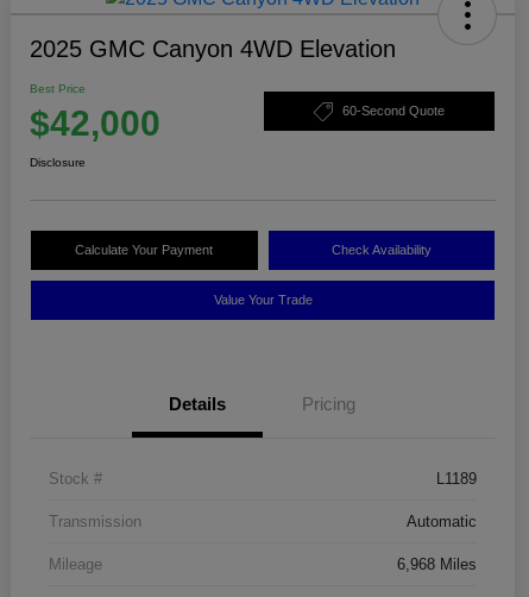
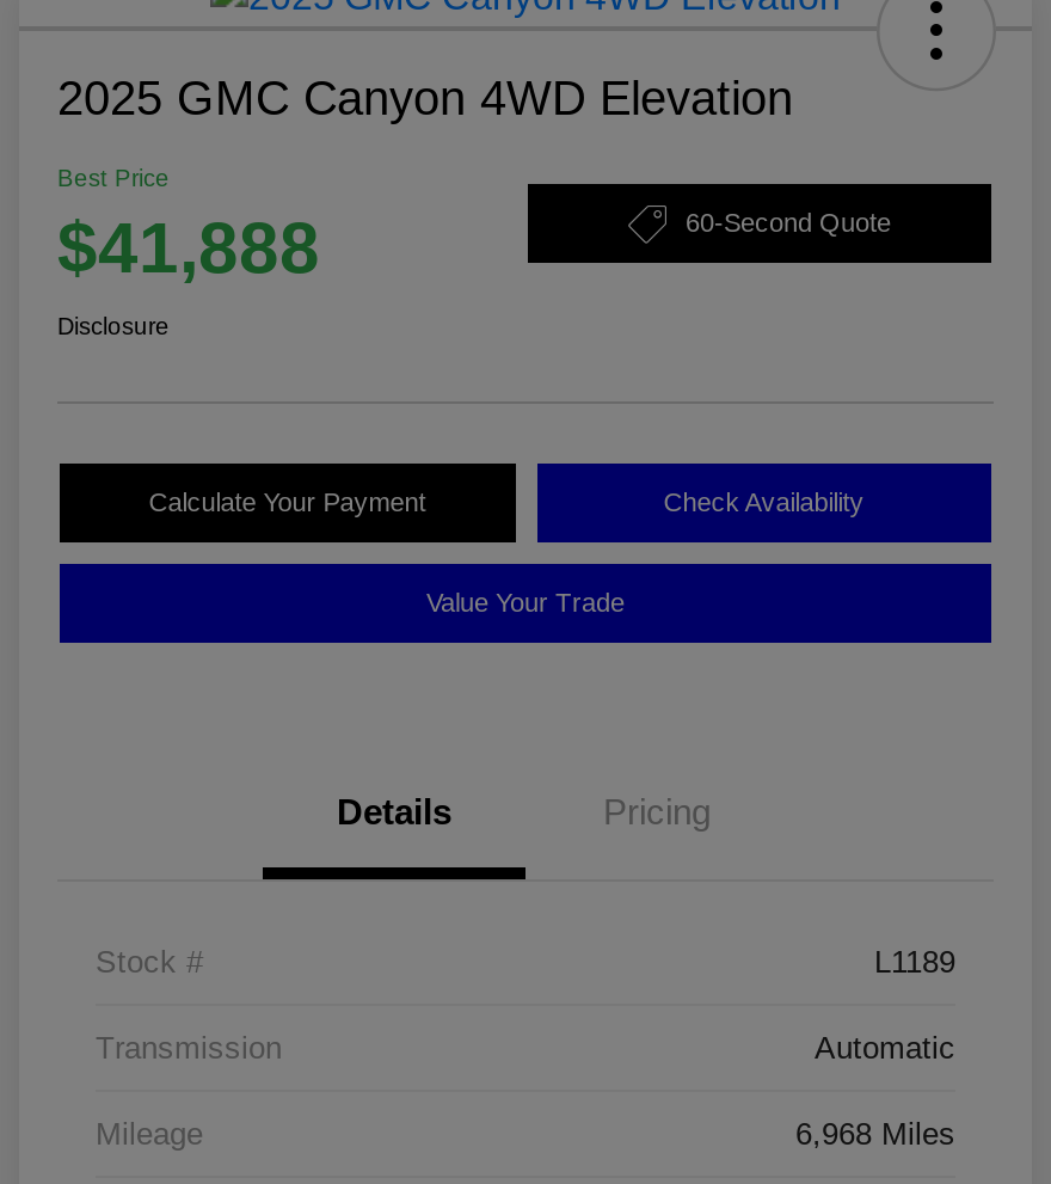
[30,103,160,142] $42,000 -> [57,207,320,286] $41,888

